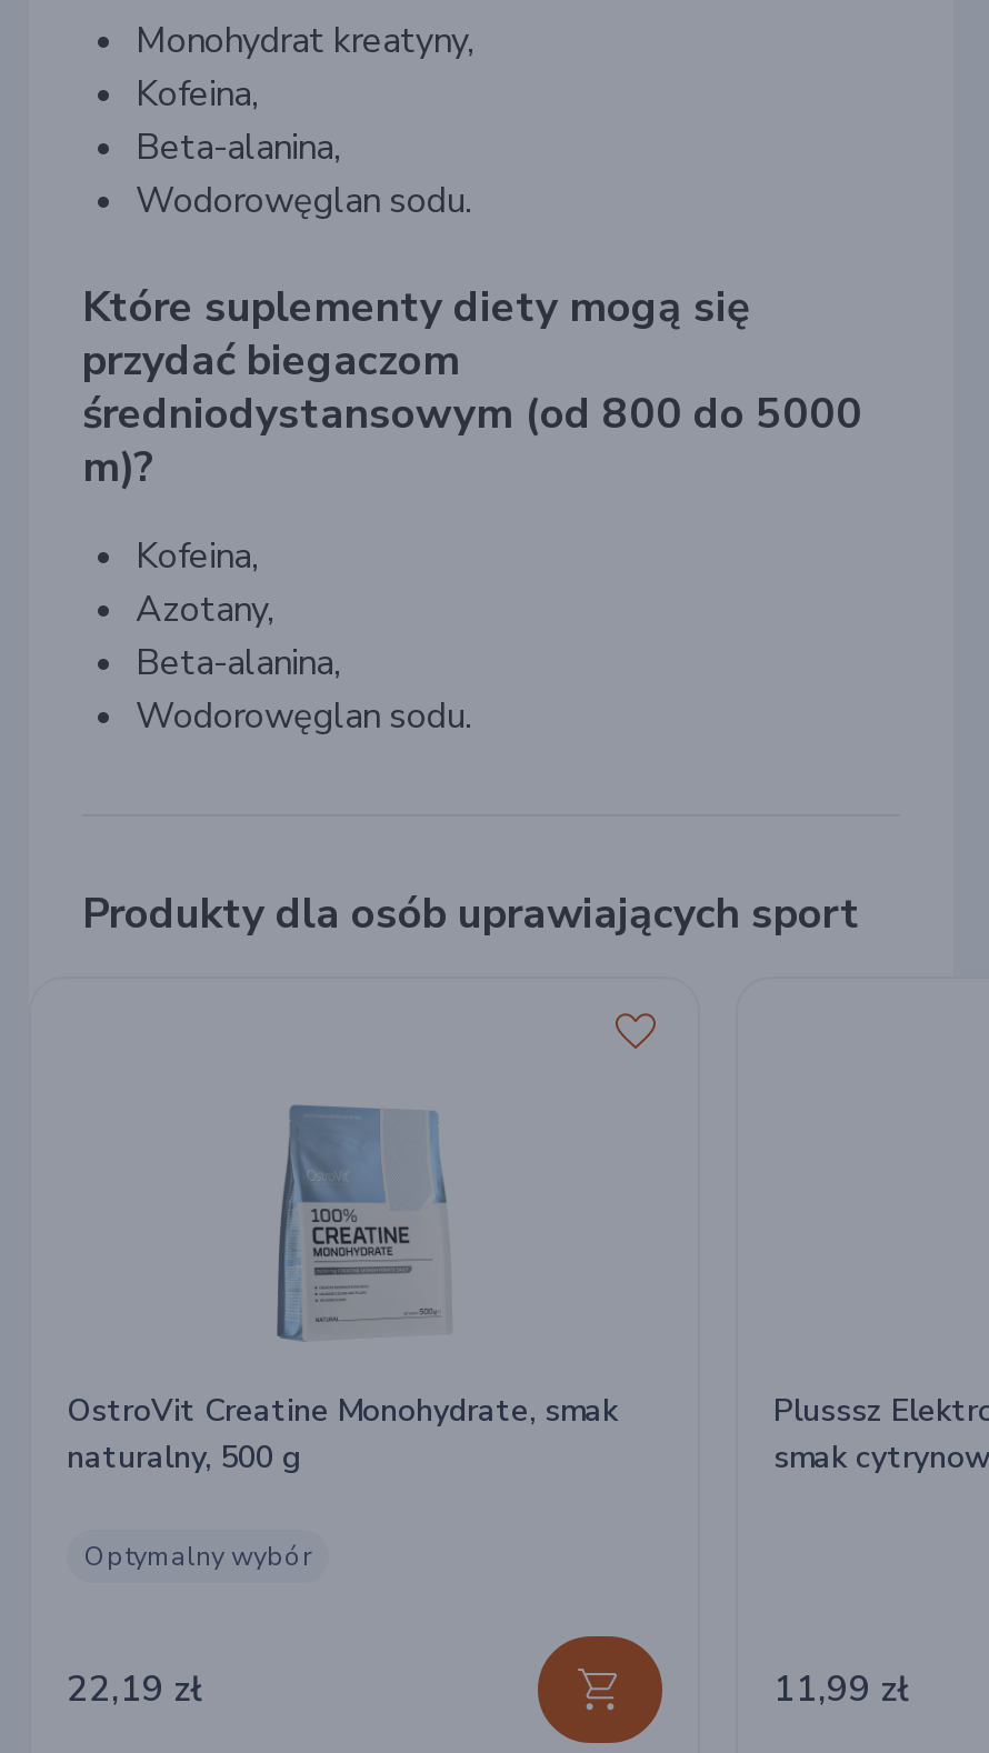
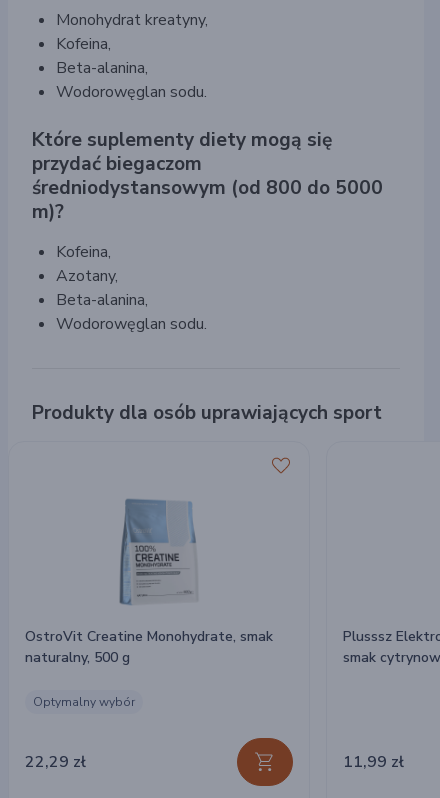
[67,1666,202,1715] 22,19 zł -> [25,751,86,773] 22,29 zł

